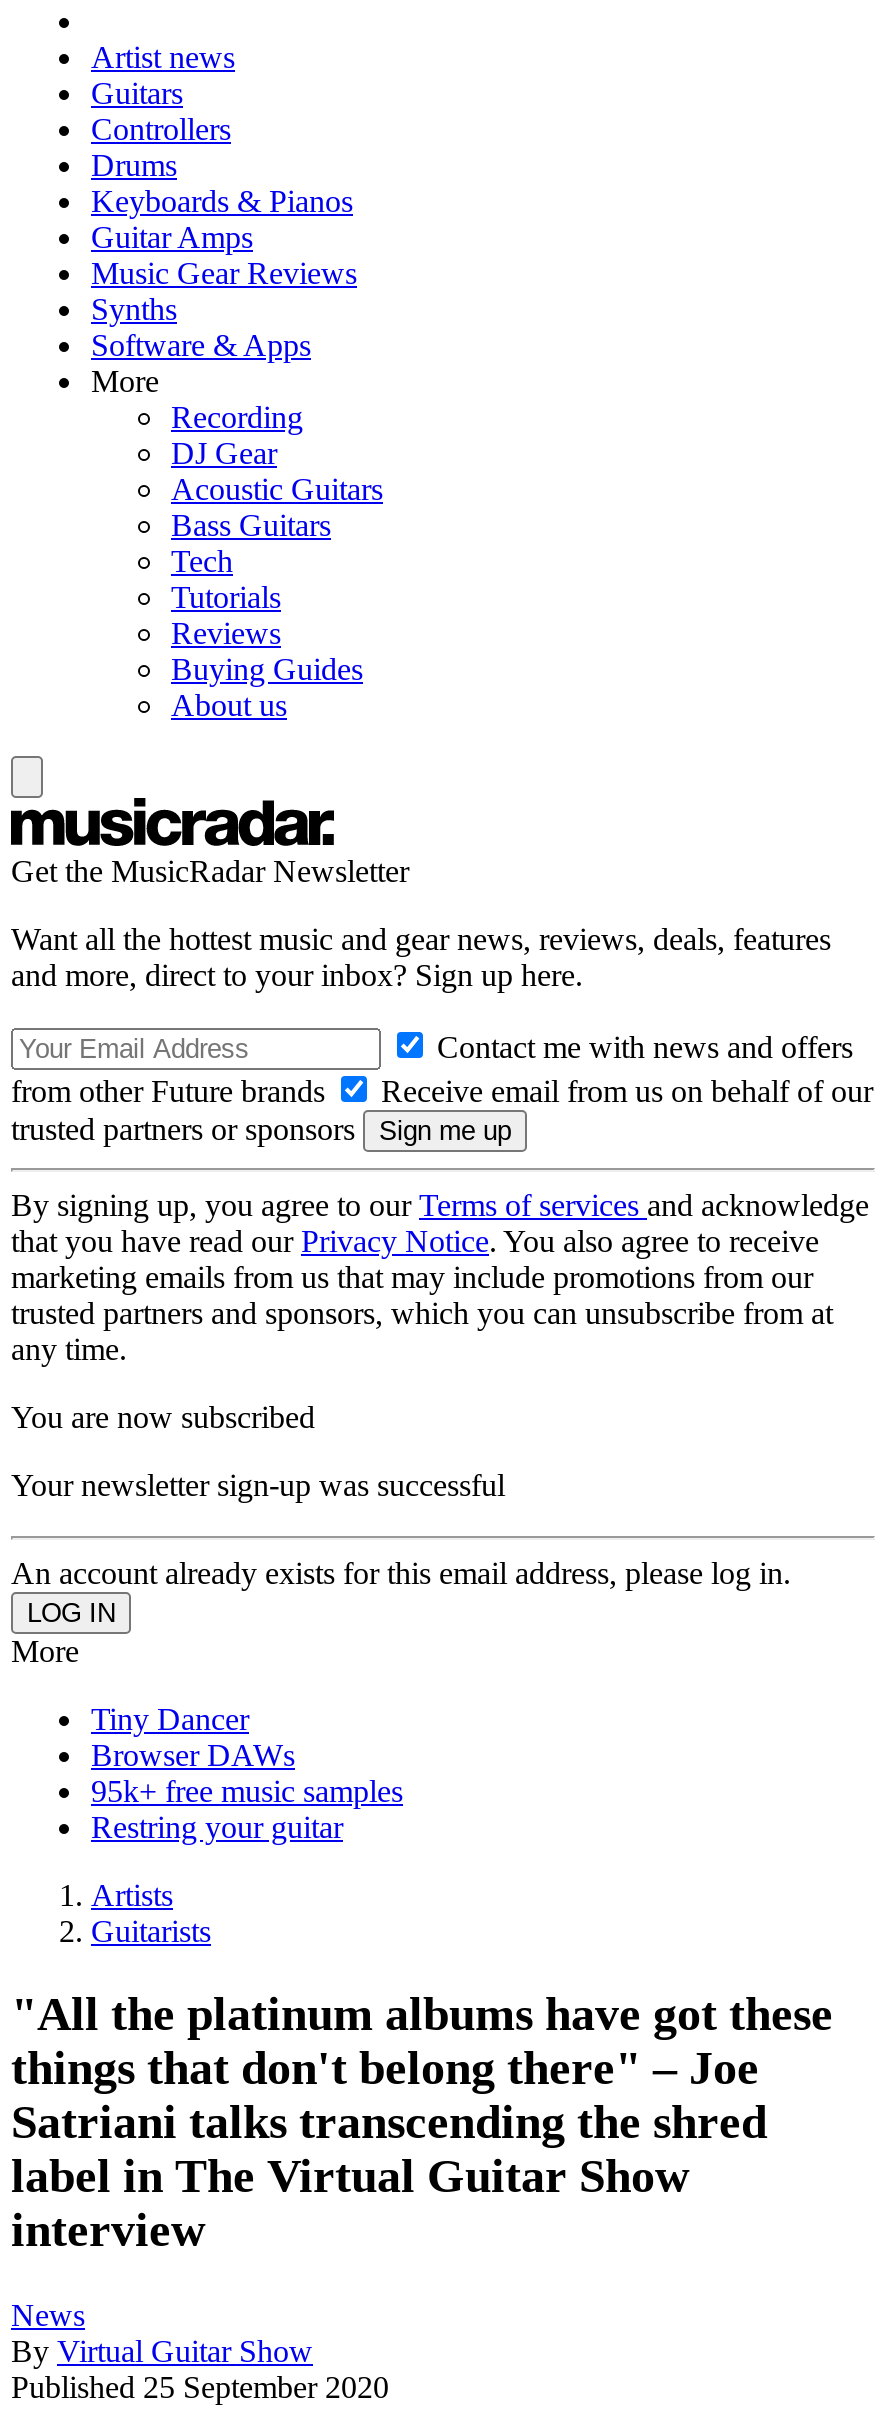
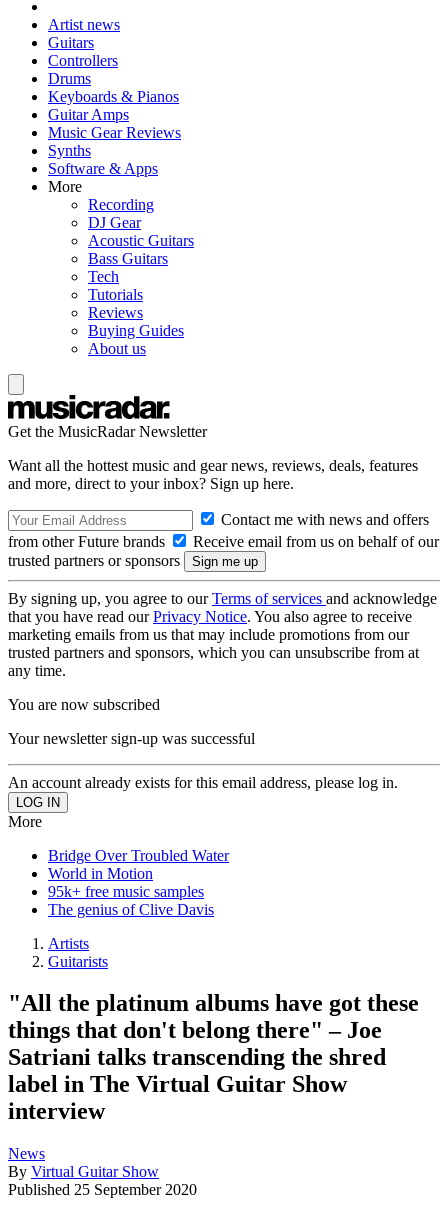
[91,1701,295,1771] Tiny Dancer | Browser DAWs -> [48,846,229,881] Bridge Over Troubled Water | World in Motion
[91,1809,343,1843] Restring your guitar -> [48,900,214,917] The genius of Clive Davis

